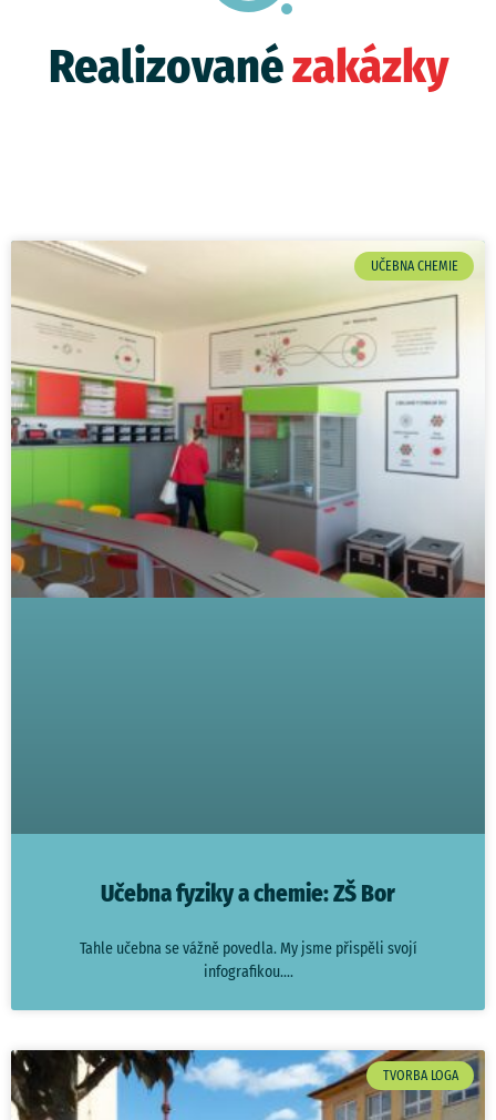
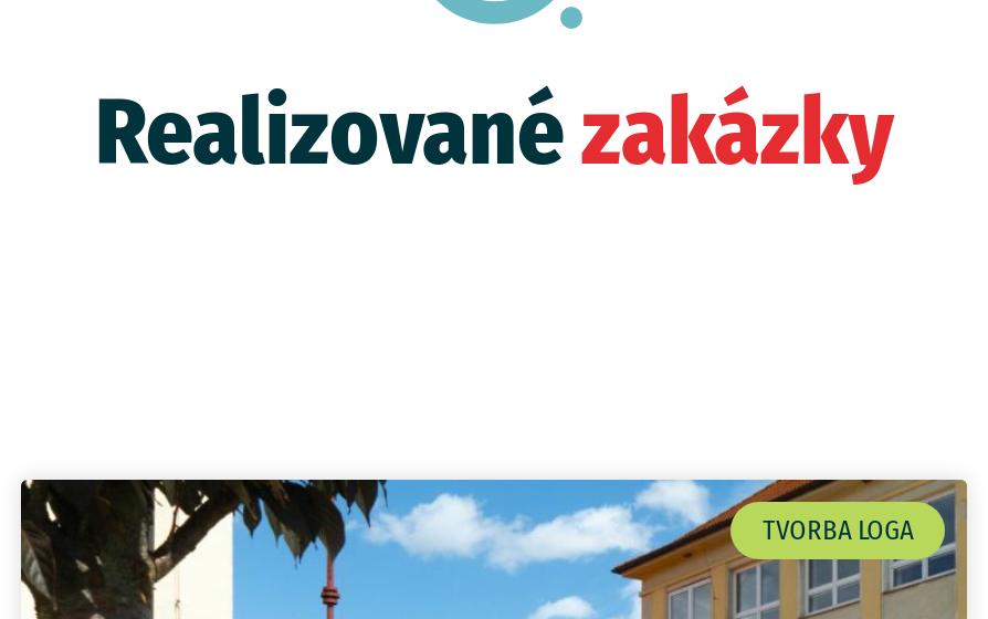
[10,241,486,1011] [image] | UČEBNA CHEMIE -> none
[79,879,417,981] Učebna fyziky a chemie: ZŠ Bor | Tahle učebna se vážně povedla. My jsme přispěli svojí | infografikou. -> none

